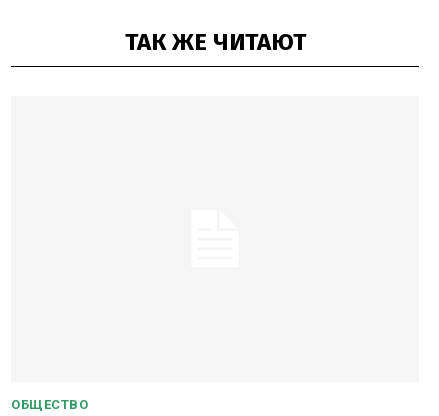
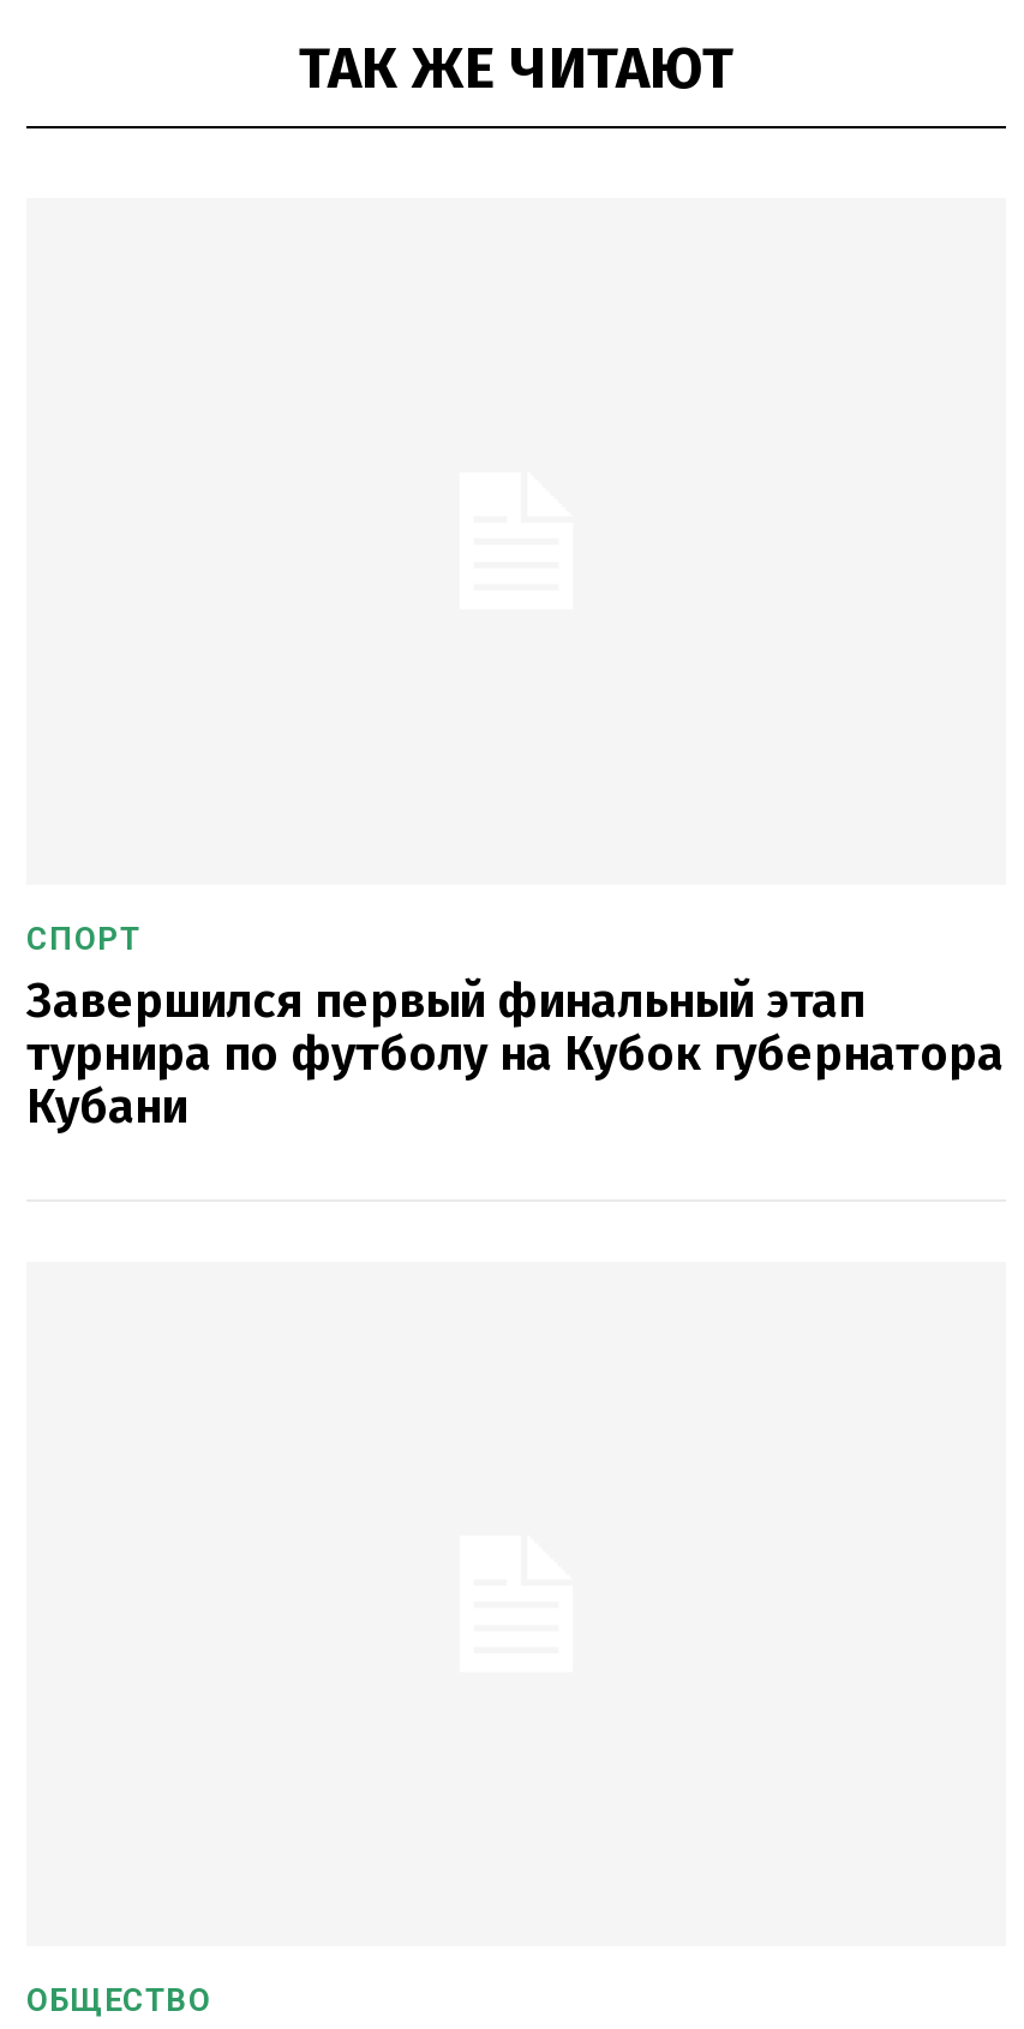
none -> [26,920,1004,1134] СПОРТ | Завершился первый финальный этап | турнира по футболу на Кубок губернатора | Кубани

